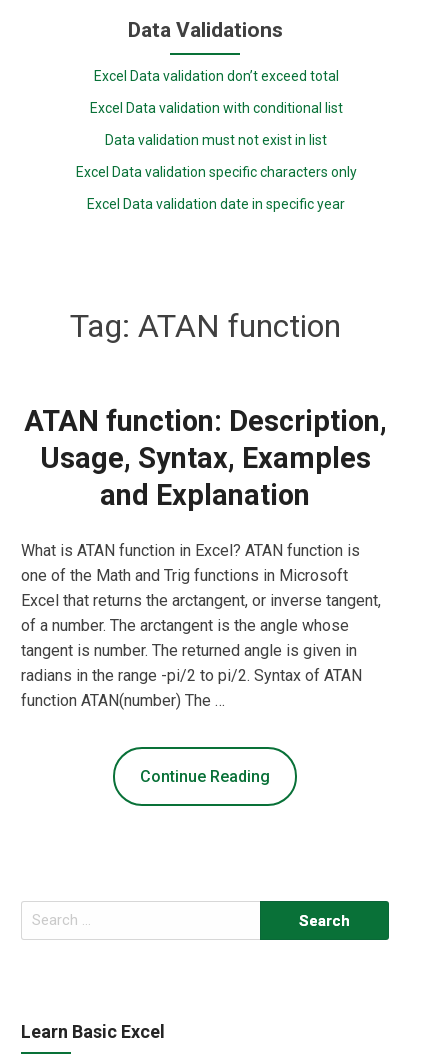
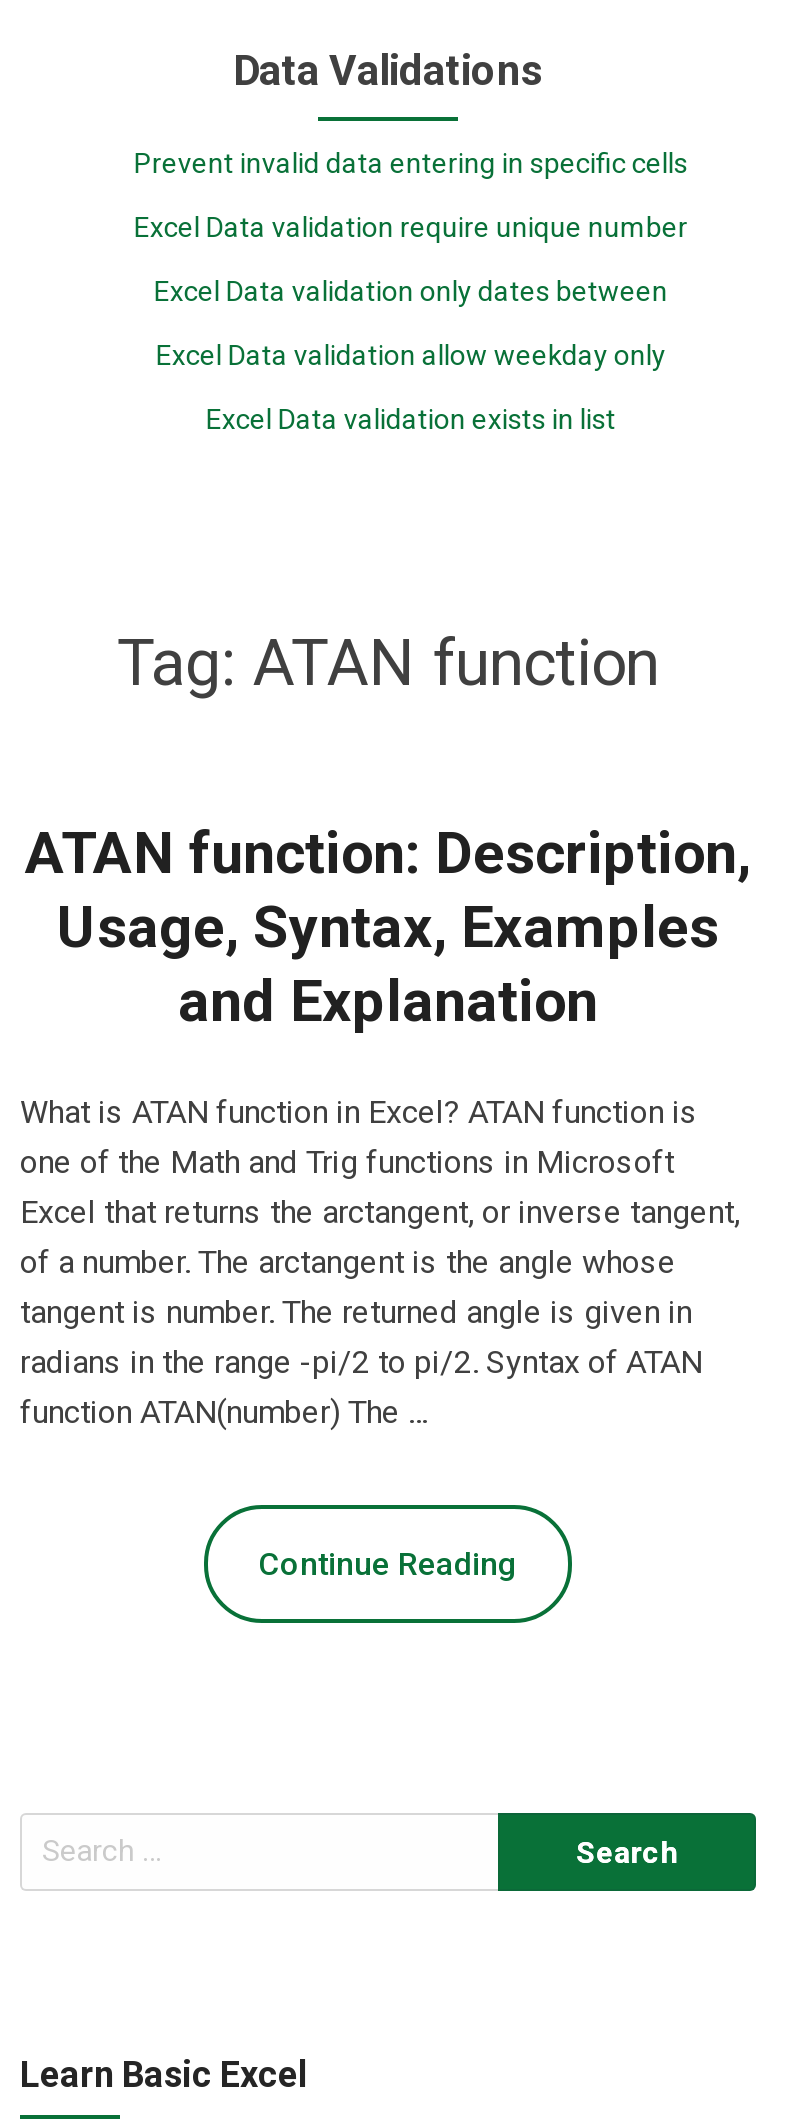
[94,68,339,84] Excel Data validation don’t exceed total -> [134,148,688,180] Prevent invalid data entering in specific cells
[90,100,343,116] Excel Data validation with conditional list -> [134,212,688,244] Excel Data validation require unique number
[105,132,327,148] Data validation must not exist in list -> [154,276,668,308] Excel Data validation only dates between
[76,164,357,180] Excel Data validation specific characters only -> [156,340,666,372] Excel Data validation allow weekday only
[87,196,345,212] Excel Data validation date in specific year -> [206,404,616,436] Excel Data validation exists in list

